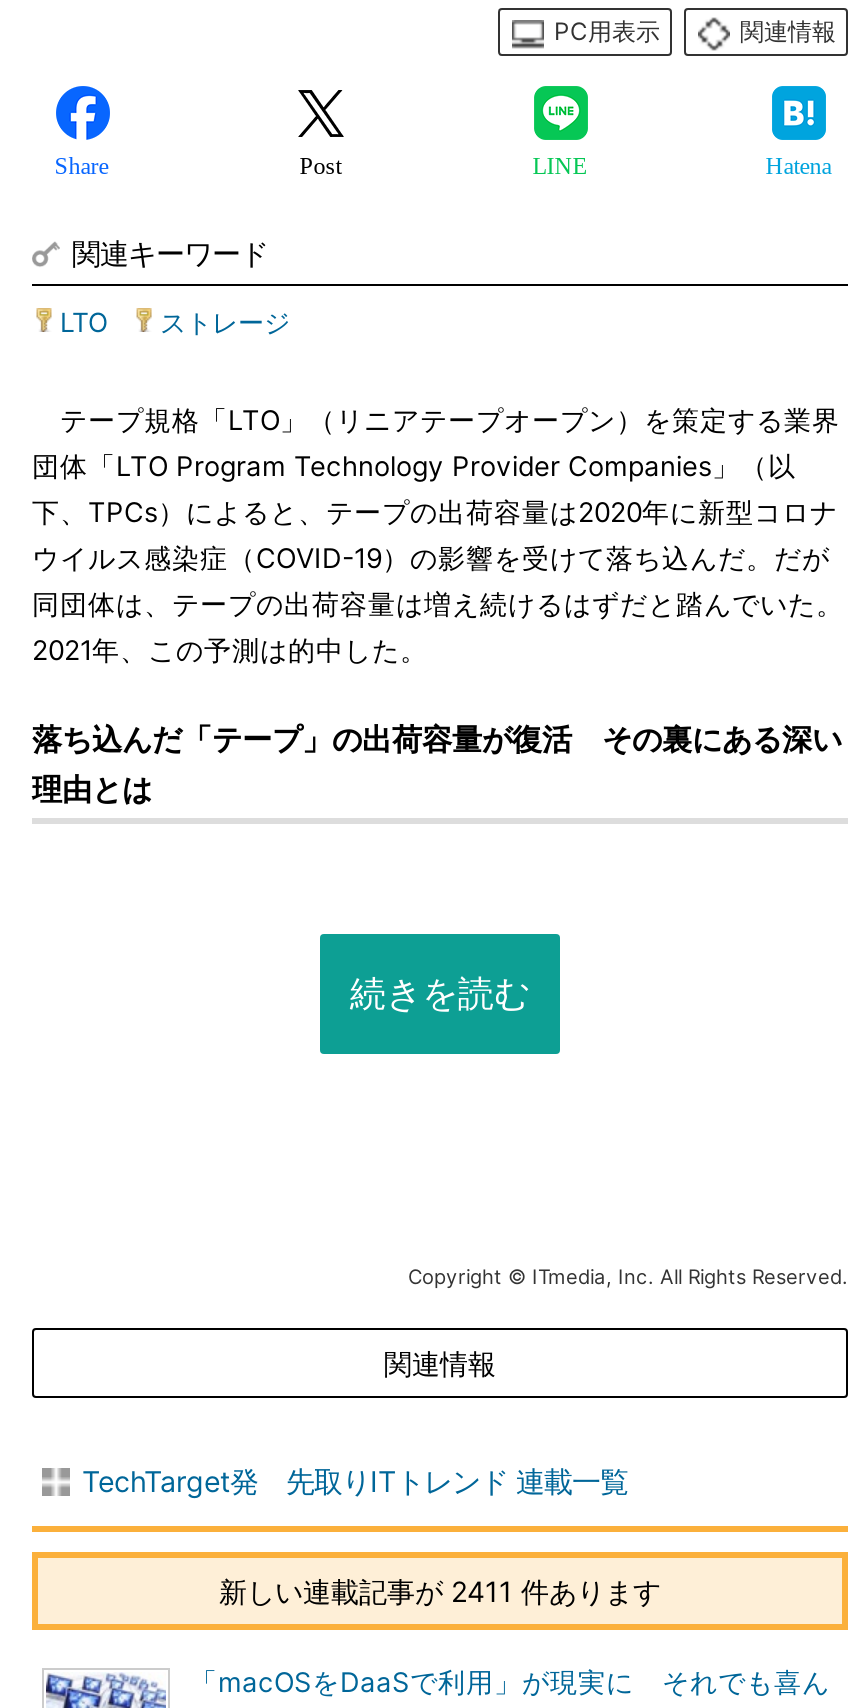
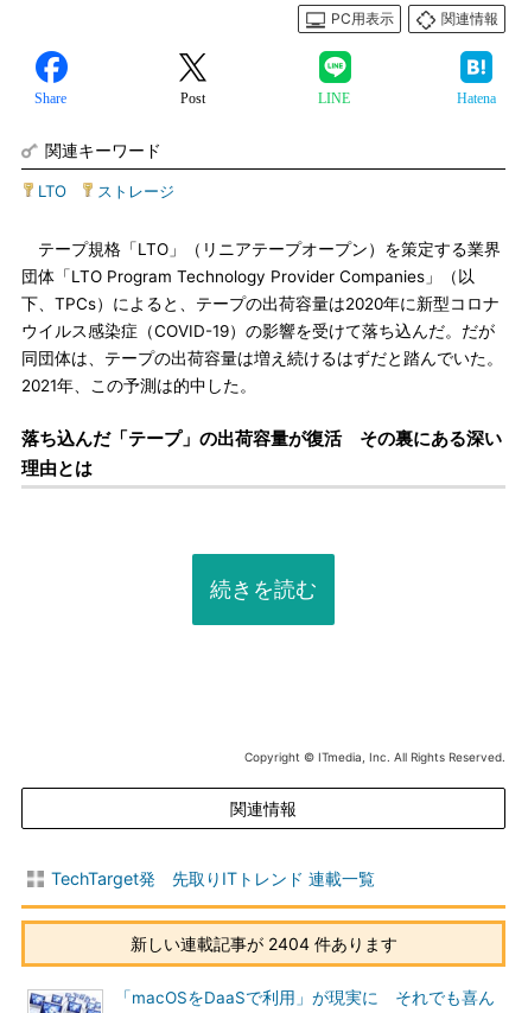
[219,1574,661,1608] 新しい連載記事が 2411 件あります -> [130,934,397,954] 新しい連載記事が 2404 件あります

